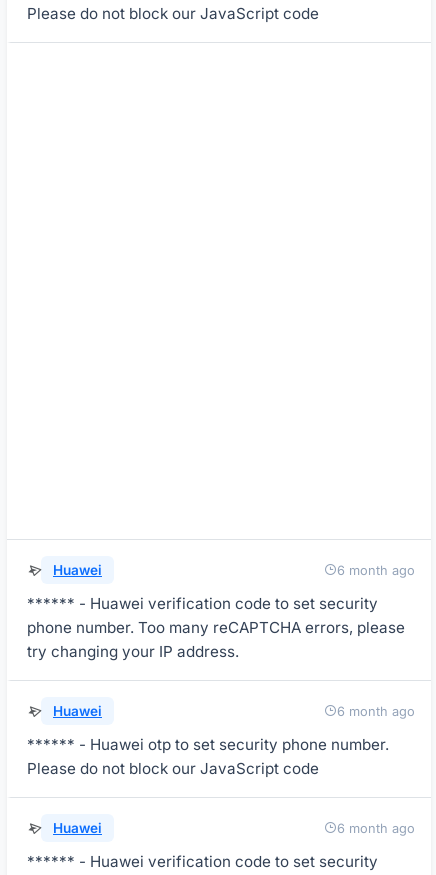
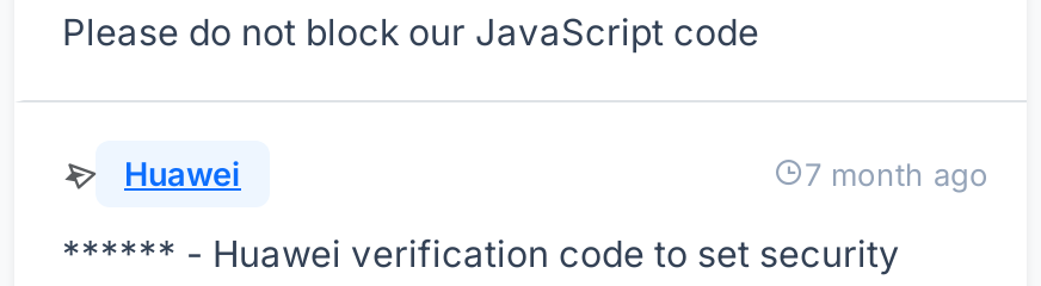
[27,562,415,836] 6 month ago | ****** - Huawei verification code to set security | phone number. Too many reCAPTCHA errors, please | try changing your IP address. | Huawei | 6 month ago | ****** - Huawei otp to set security phone number. | Please do not block our JavaScript code | Huawei | 6 month ago -> [805,156,988,192] 7 month ago

